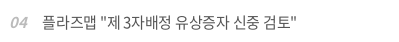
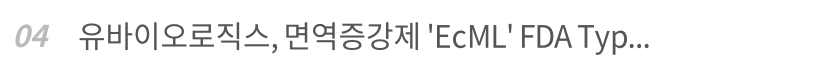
[42,11,297,33] 플라즈맵 "제 3자배정 유상증자 신중 검토" -> [78,13,650,57] 유바이오로직스, 면역증강제 'EcML' FDA Typ...

